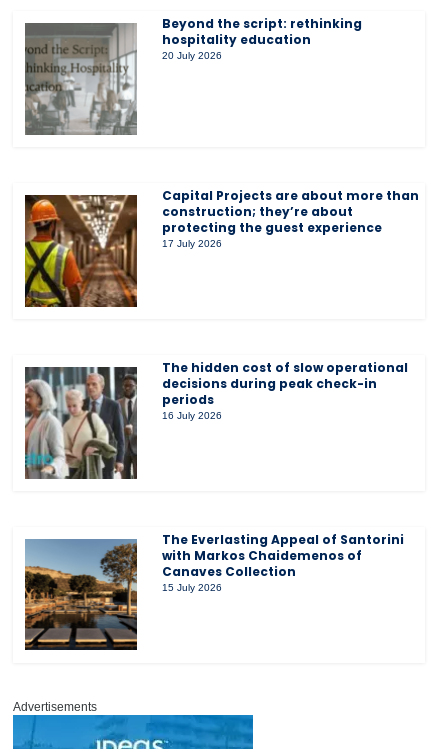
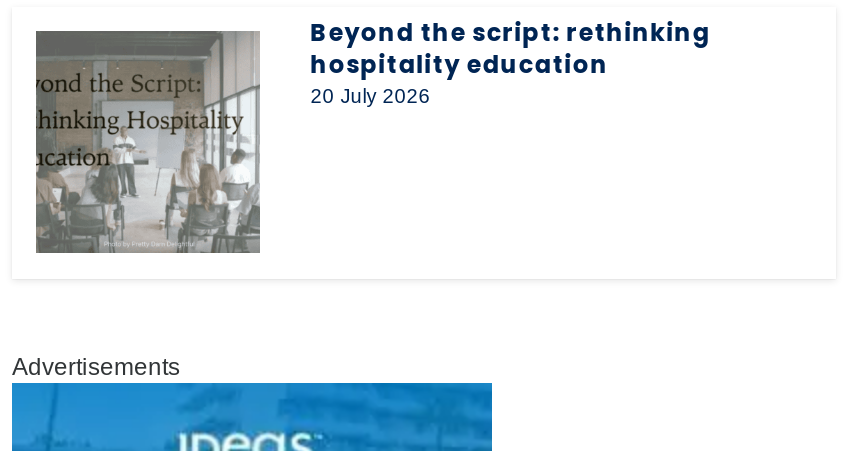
[24,187,419,308] [image] | Capital Projects are about more than | construction; they’re about | protecting the guest experience | 17 July 2026 -> none
[24,359,408,480] [image] | The hidden cost of slow operational | decisions during peak check-in | periods | 16 July 2026 -> none
[24,531,404,650] [image] | The Everlasting Appeal of Santorini | with Markos Chaidemenos of | Canaves Collection | 15 July 2026 -> none

